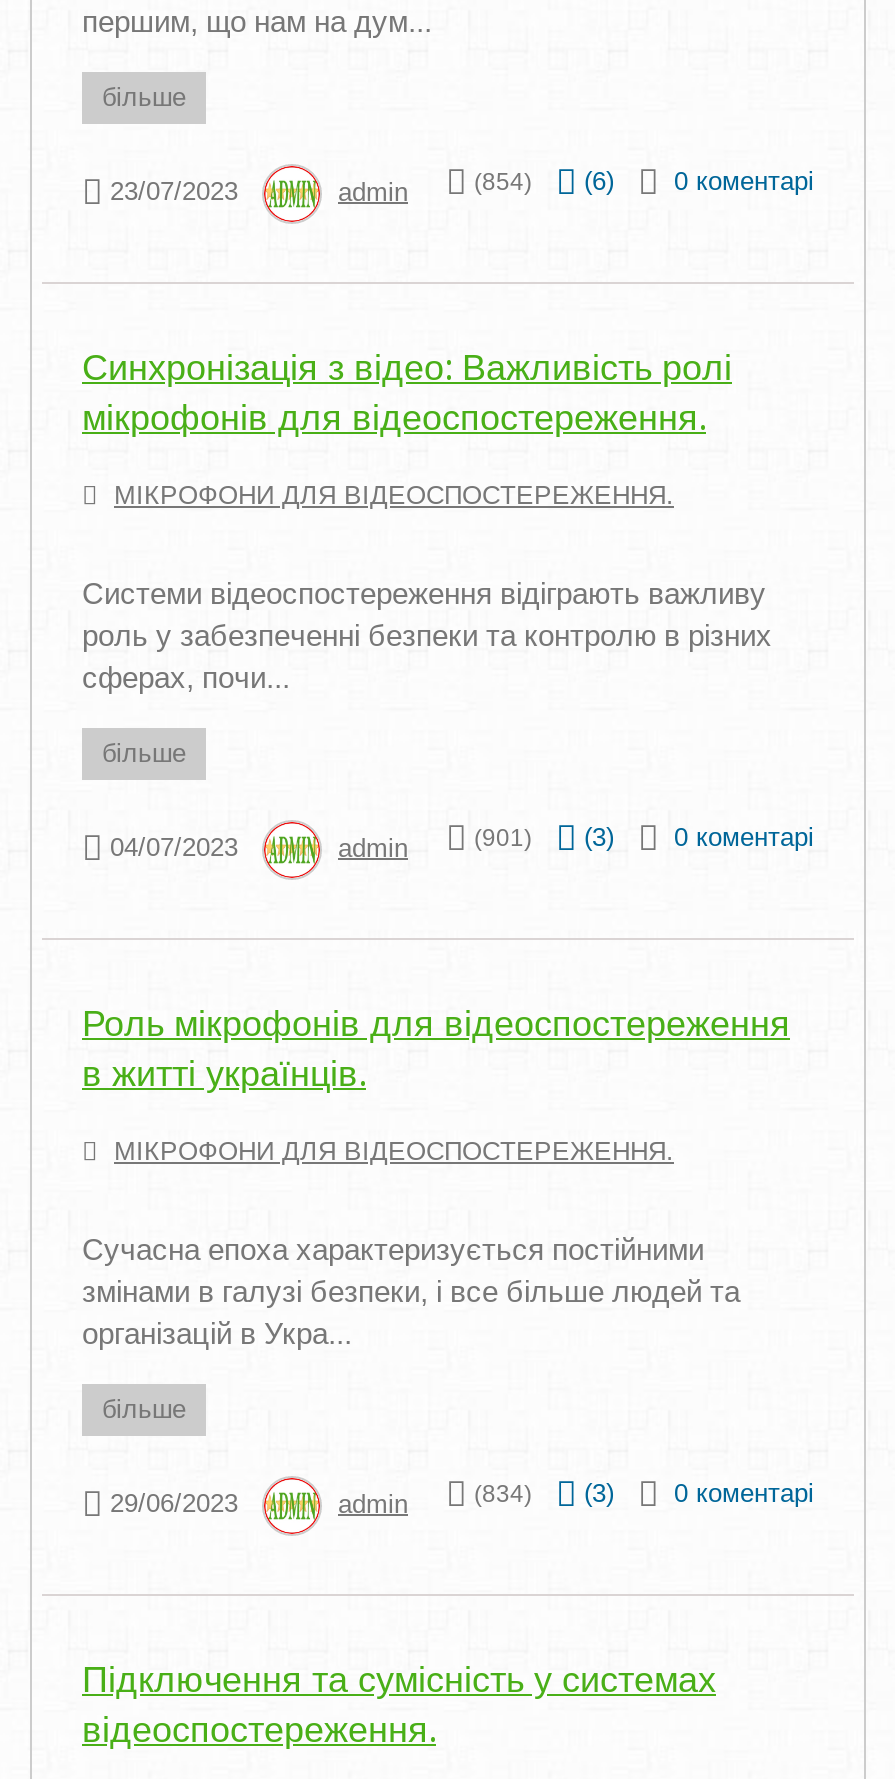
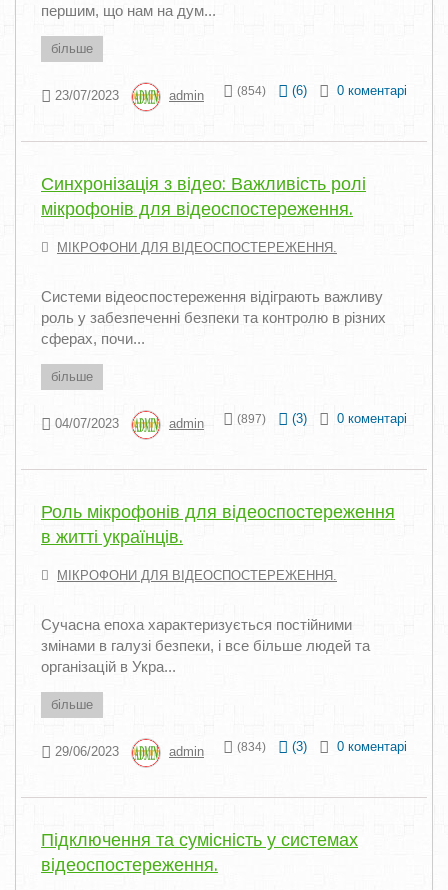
[474,822,814,852] (901) (3) 0 коментарі -> [237,411,407,426] (897) (3) 0 коментарі

